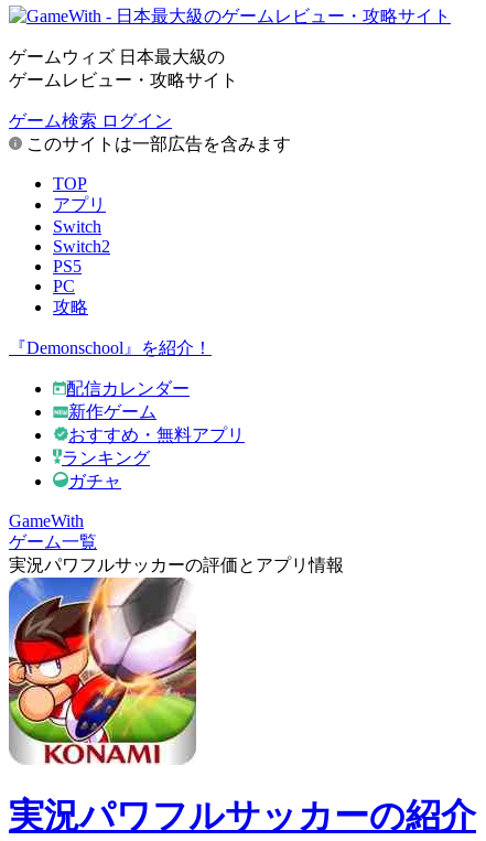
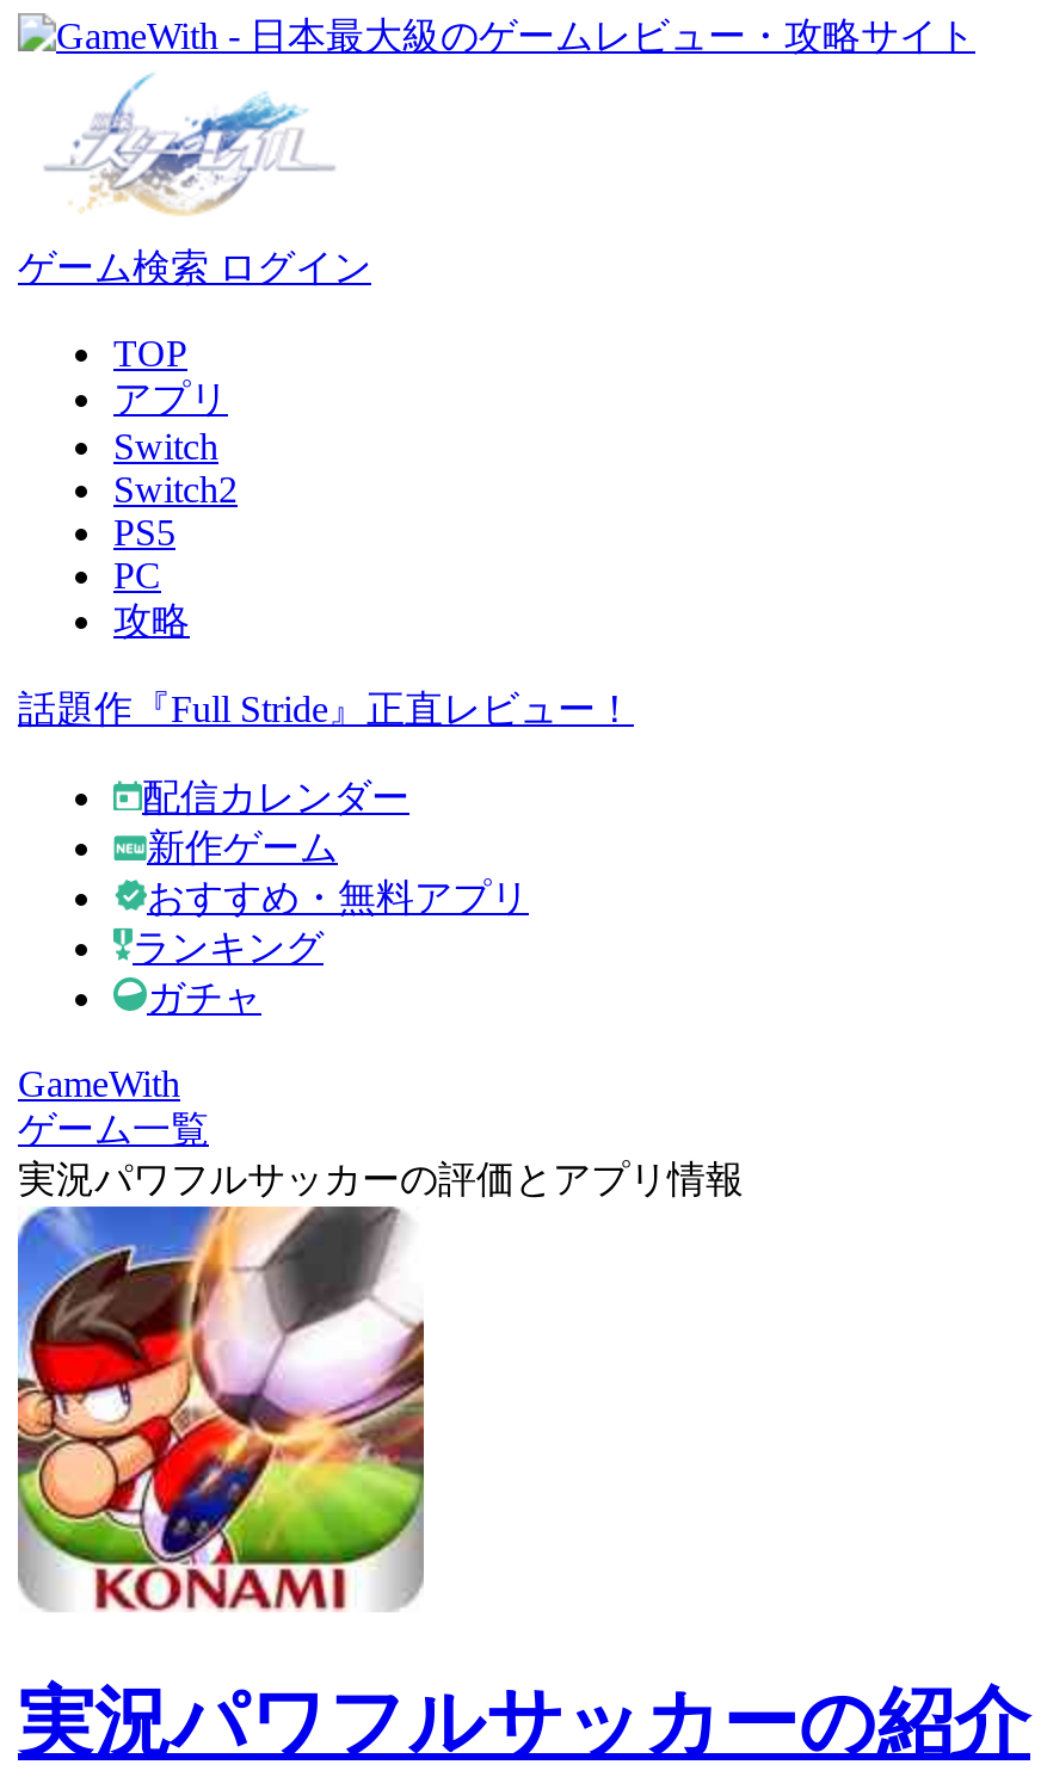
[9,47,238,89] ゲームウィズ 日本最大級の | ゲームレビュー・攻略サイト -> none
[22,134,291,153] このサイトは一部広告を含みます -> none
[9,338,212,357] 『Demonschool』を紹介！ -> [18,689,634,729] 話題作『Full Stride』正直レビュー！

